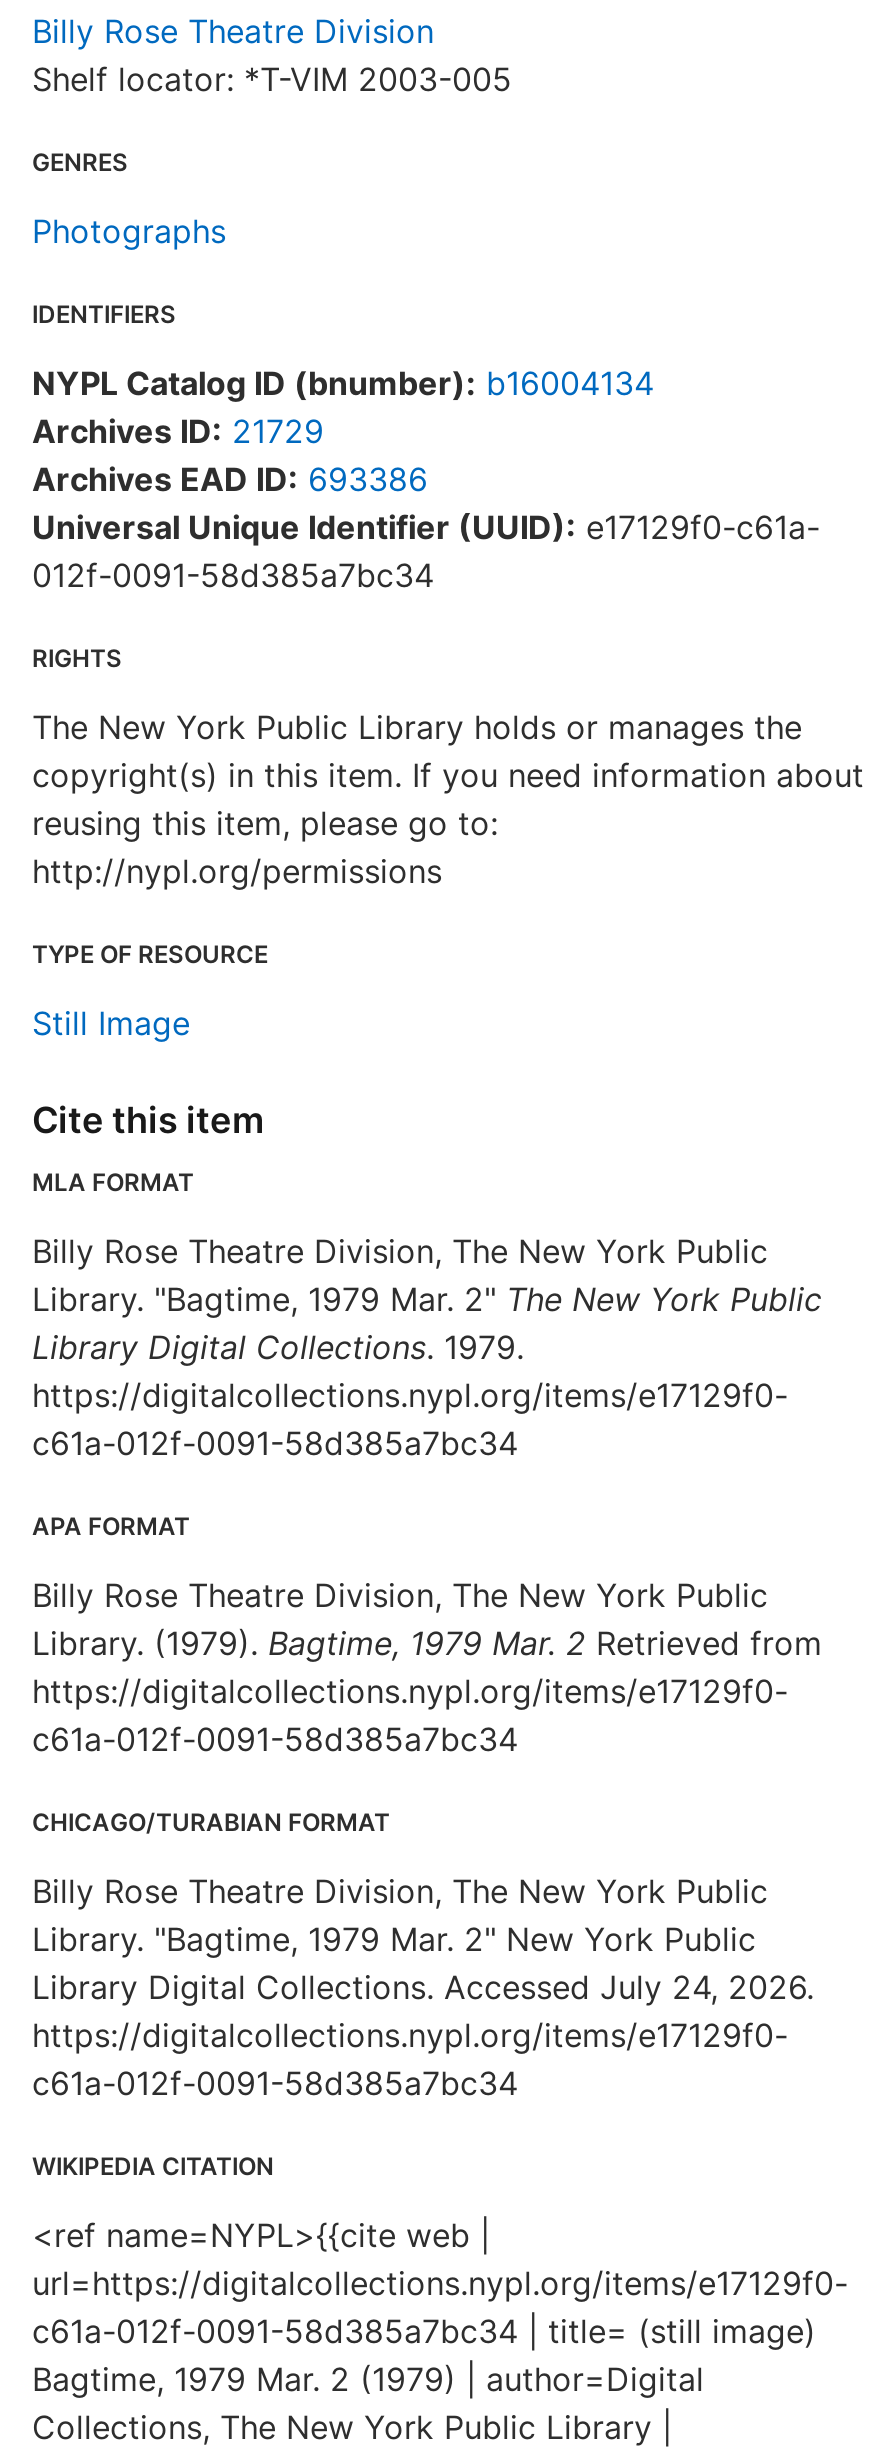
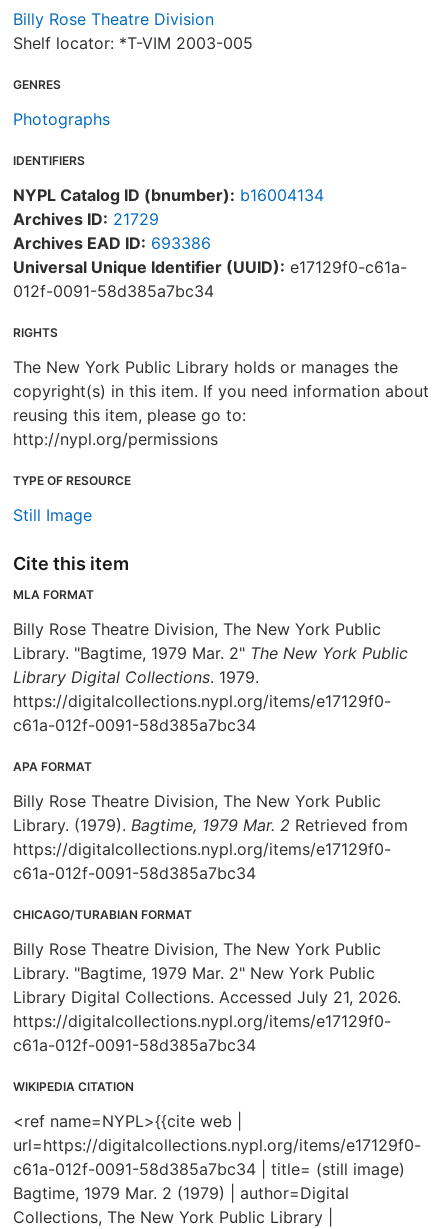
[32,1967,814,2007] Library Digital Collections. Accessed July 24, 2026. -> [13,987,401,1007] Library Digital Collections. Accessed July 21, 2026.

